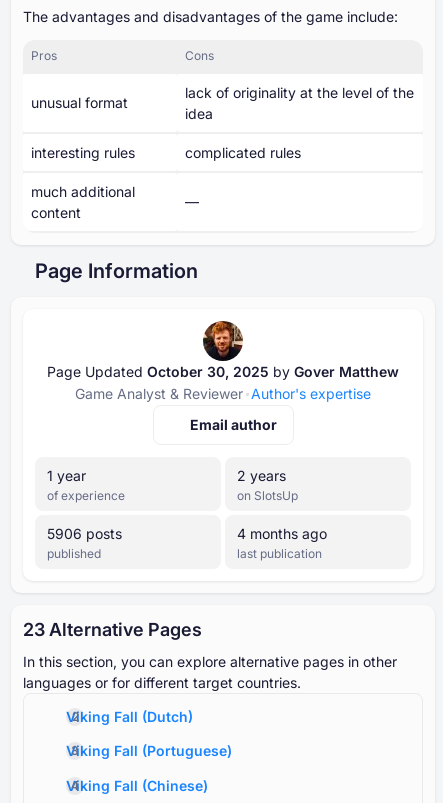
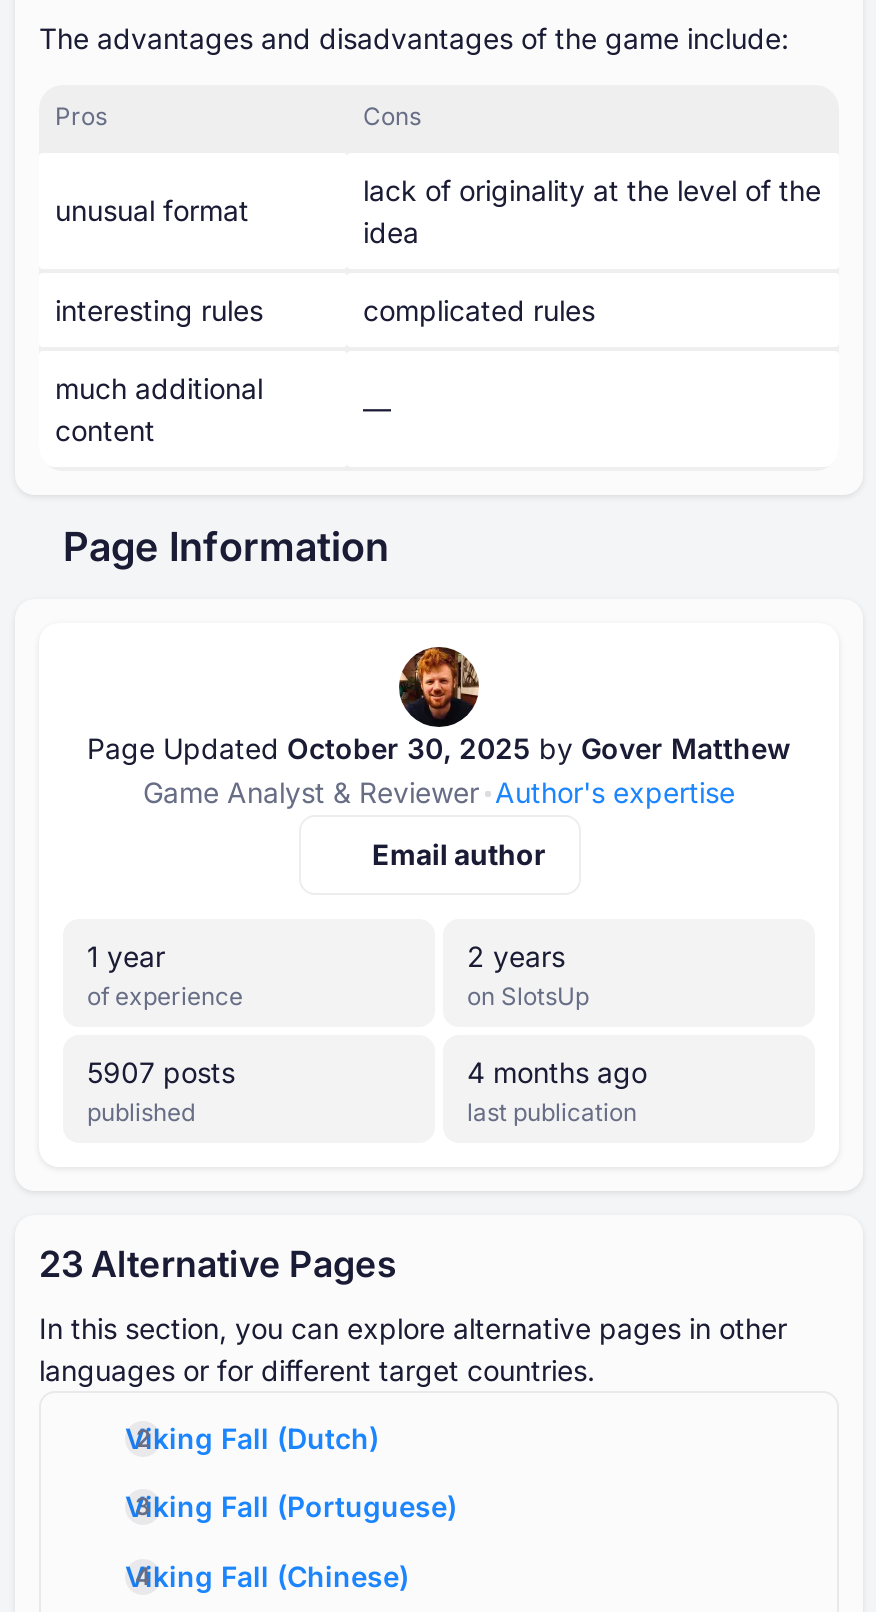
[47,525,122,542] 5906 posts -> [87,1056,235,1090] 5907 posts

